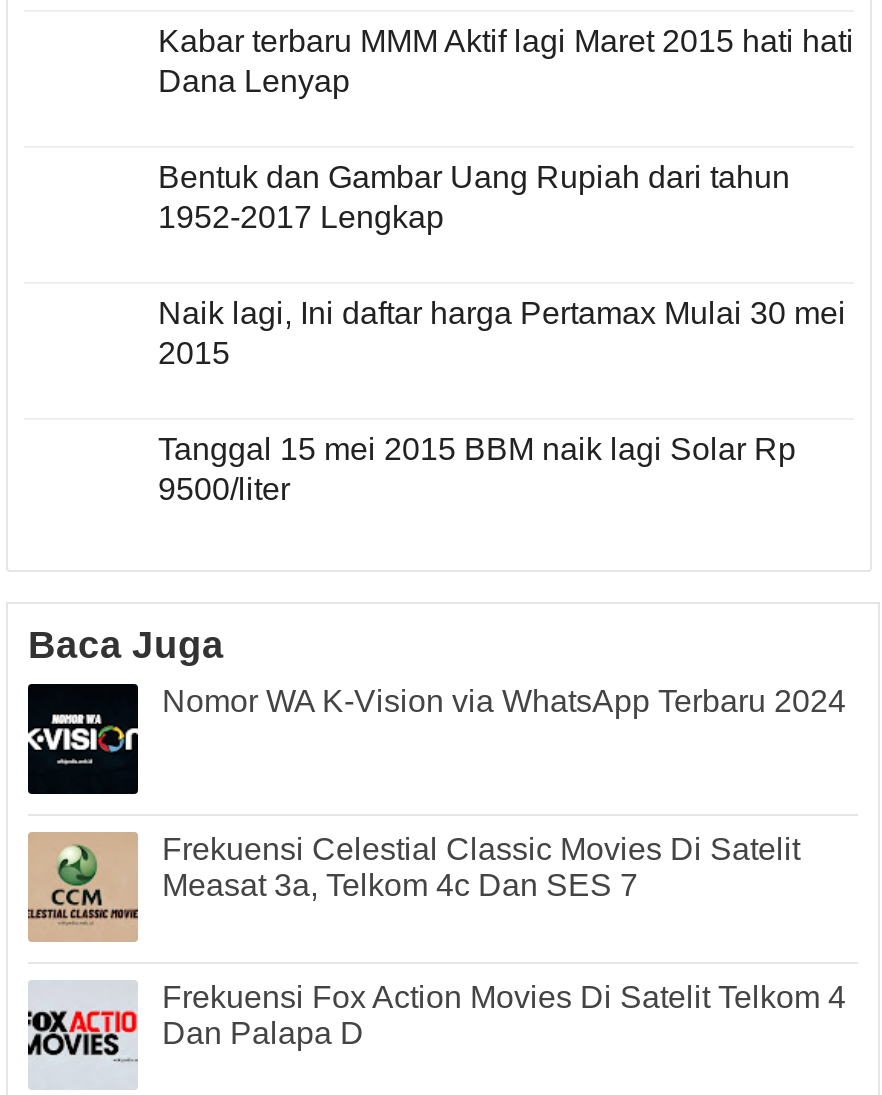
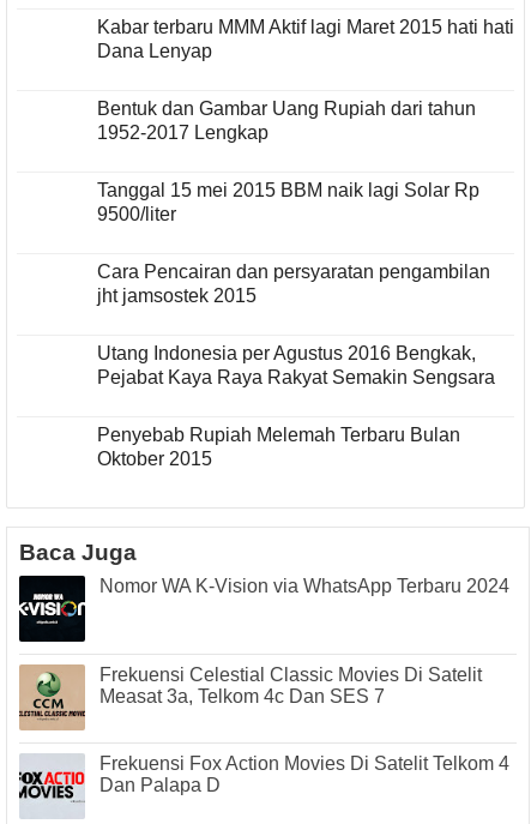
[158,296,846,370] Naik lagi, Ini daftar harga Pertamax Mulai 30 mei | 2015 -> none
moved [158,432,796,506] -> [97,180,479,224]: Tanggal 15 mei 2015 BBM naik lagi Solar Rp | 9500/liter
none -> [97,262,495,469] Cara Pencairan dan persyaratan pengambilan | jht jamsostek 2015 | Utang Indonesia per Agustus 2016 Bengkak, | Pejabat Kaya Raya Rakyat Semakin Sengsara | Penyebab Rupiah Melemah Terbaru Bulan | Oktober 2015

